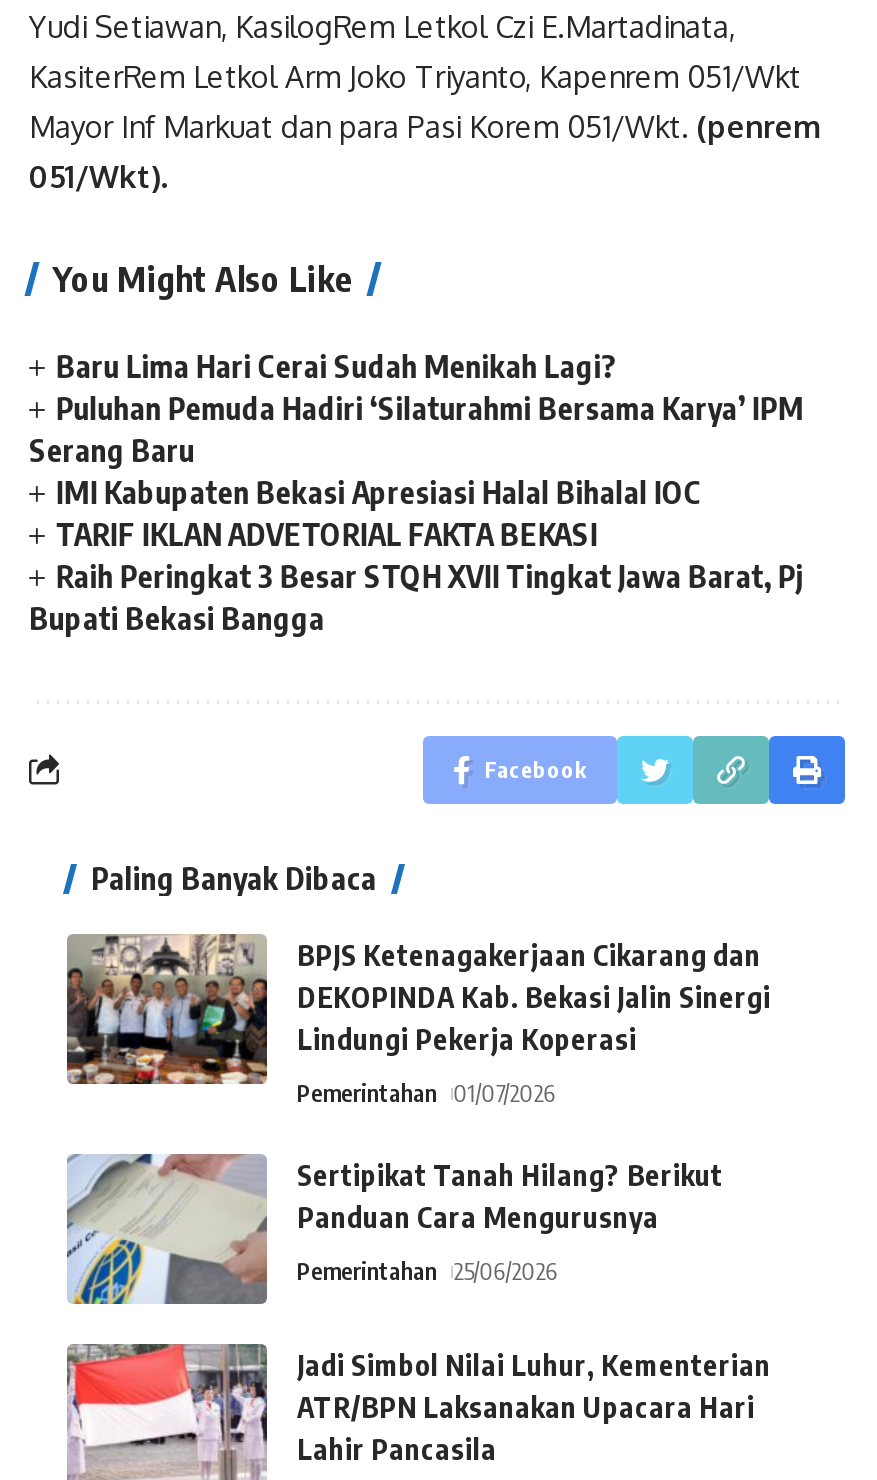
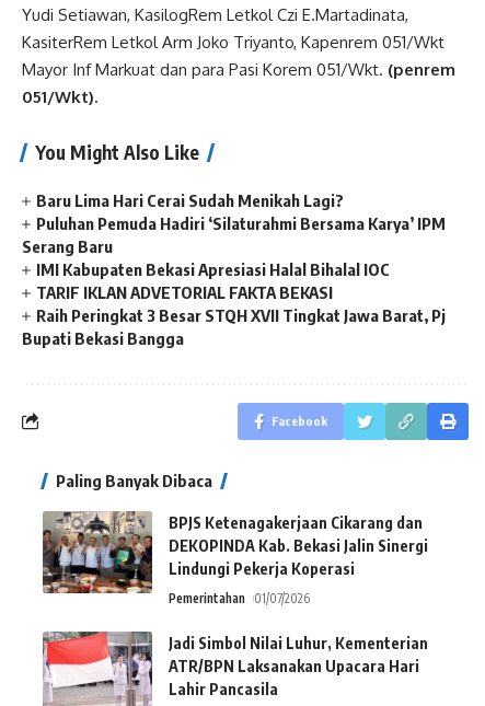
[67,1154,723,1306] [image] | Sertipikat Tanah Hilang? Berikut | Panduan Cara Mengurusnya | Pemerintahan 25/06/2026 -> none

